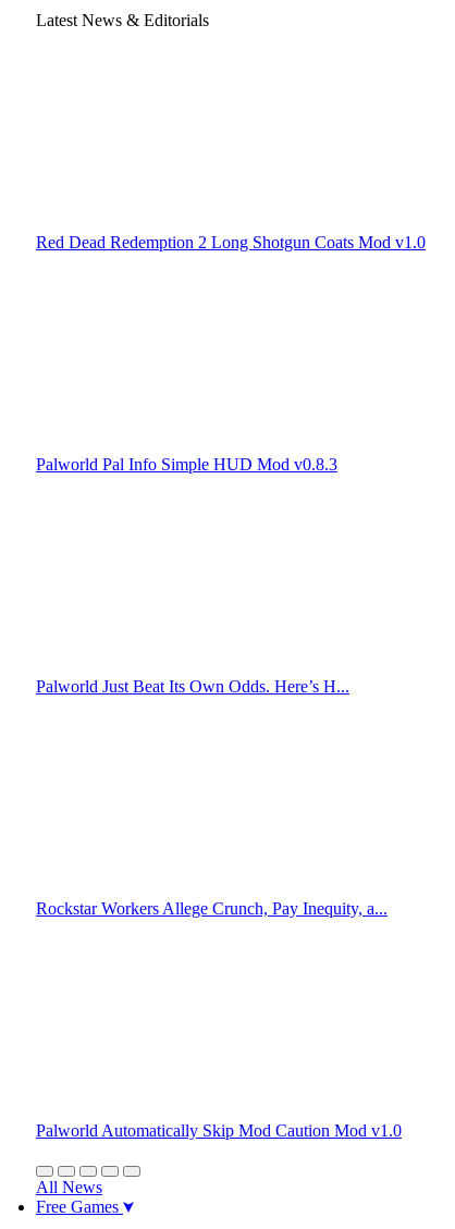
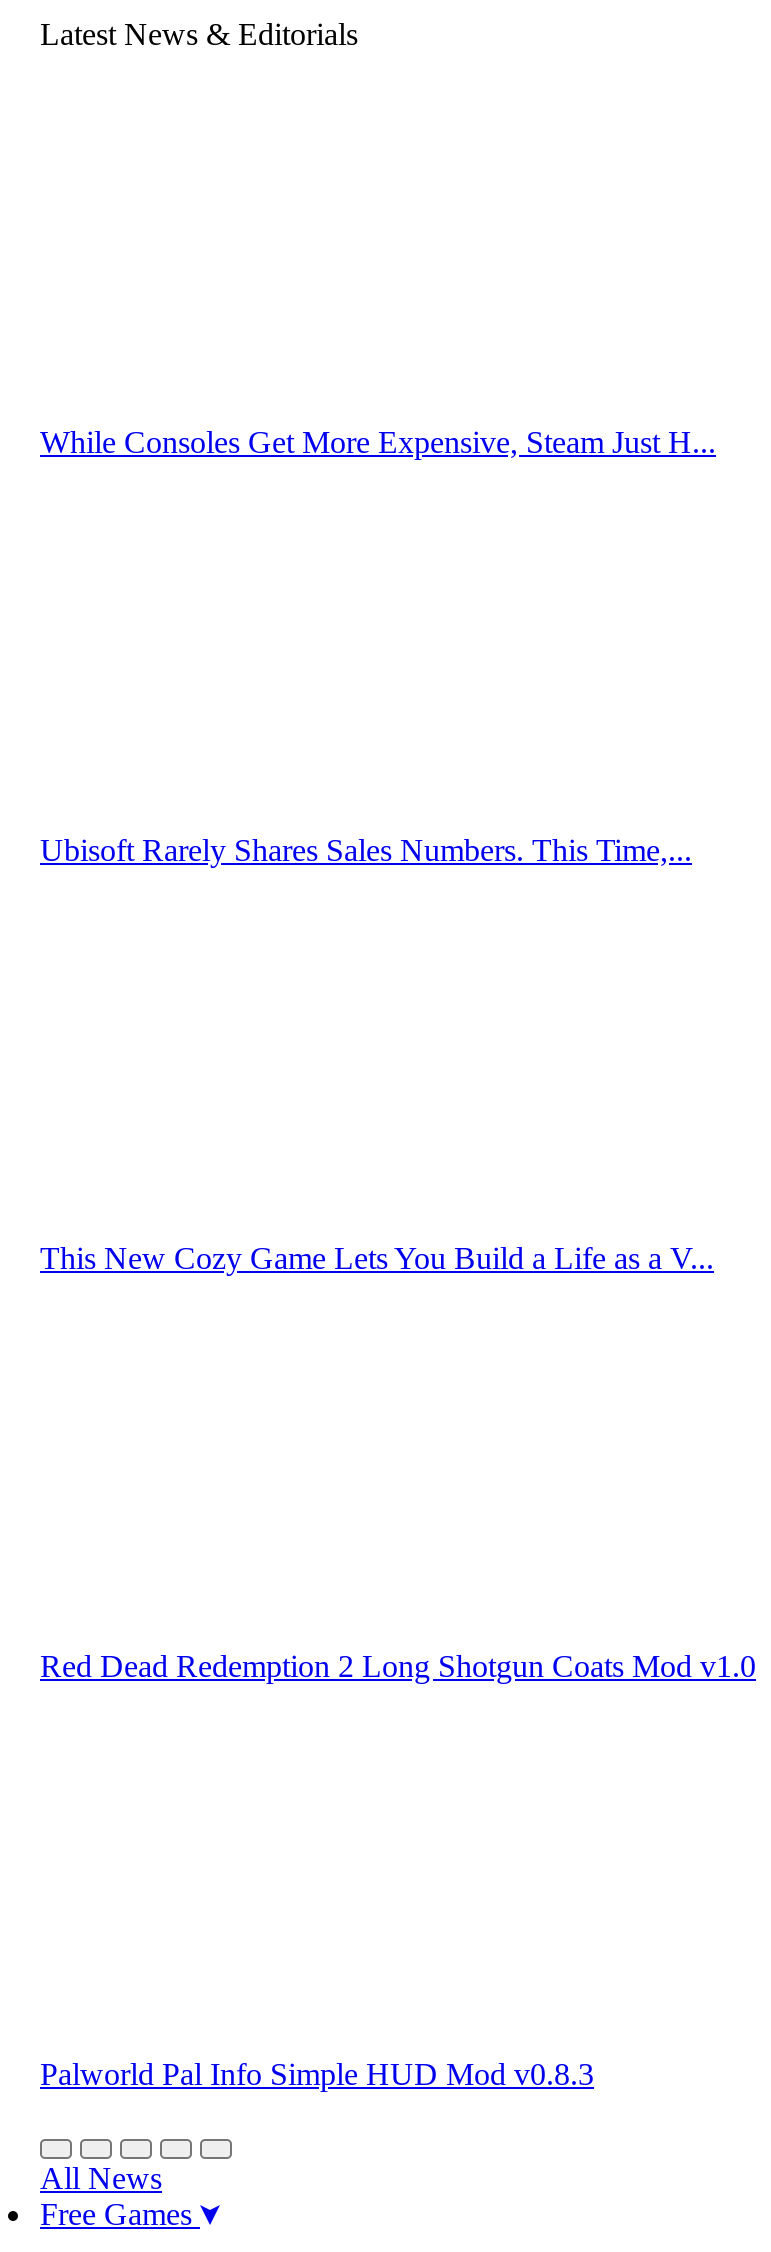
none -> [40,425,716,459] While Consoles Get More Expensive, Steam Just H...
none -> [40,833,692,867] Ubisoft Rarely Shares Sales Numbers. This Time,...
none -> [40,1241,714,1275] This New Cozy Game Lets You Build a Life as a V...
moved [36,233,426,474] -> [40,1649,756,2091]: Red Dead Redemption 2 Long Shotgun Coats Mod v1.0 | Palworld Pal Info Simple HUD Mod v0.8.3
[36,677,349,696] Palworld Just Beat Its Own Odds. Here’s H... -> none
[36,899,388,918] Rockstar Workers Allege Crunch, Pay Inequity, a... -> none
[36,1121,402,1140] Palworld Automatically Skip Mod Caution Mod v1.0 -> none

